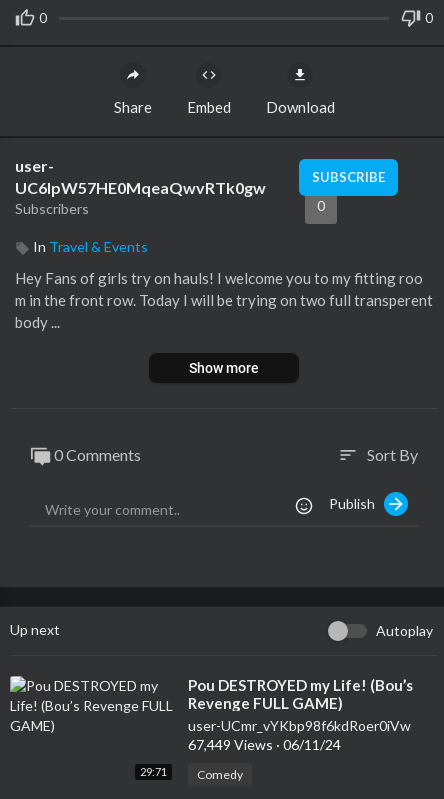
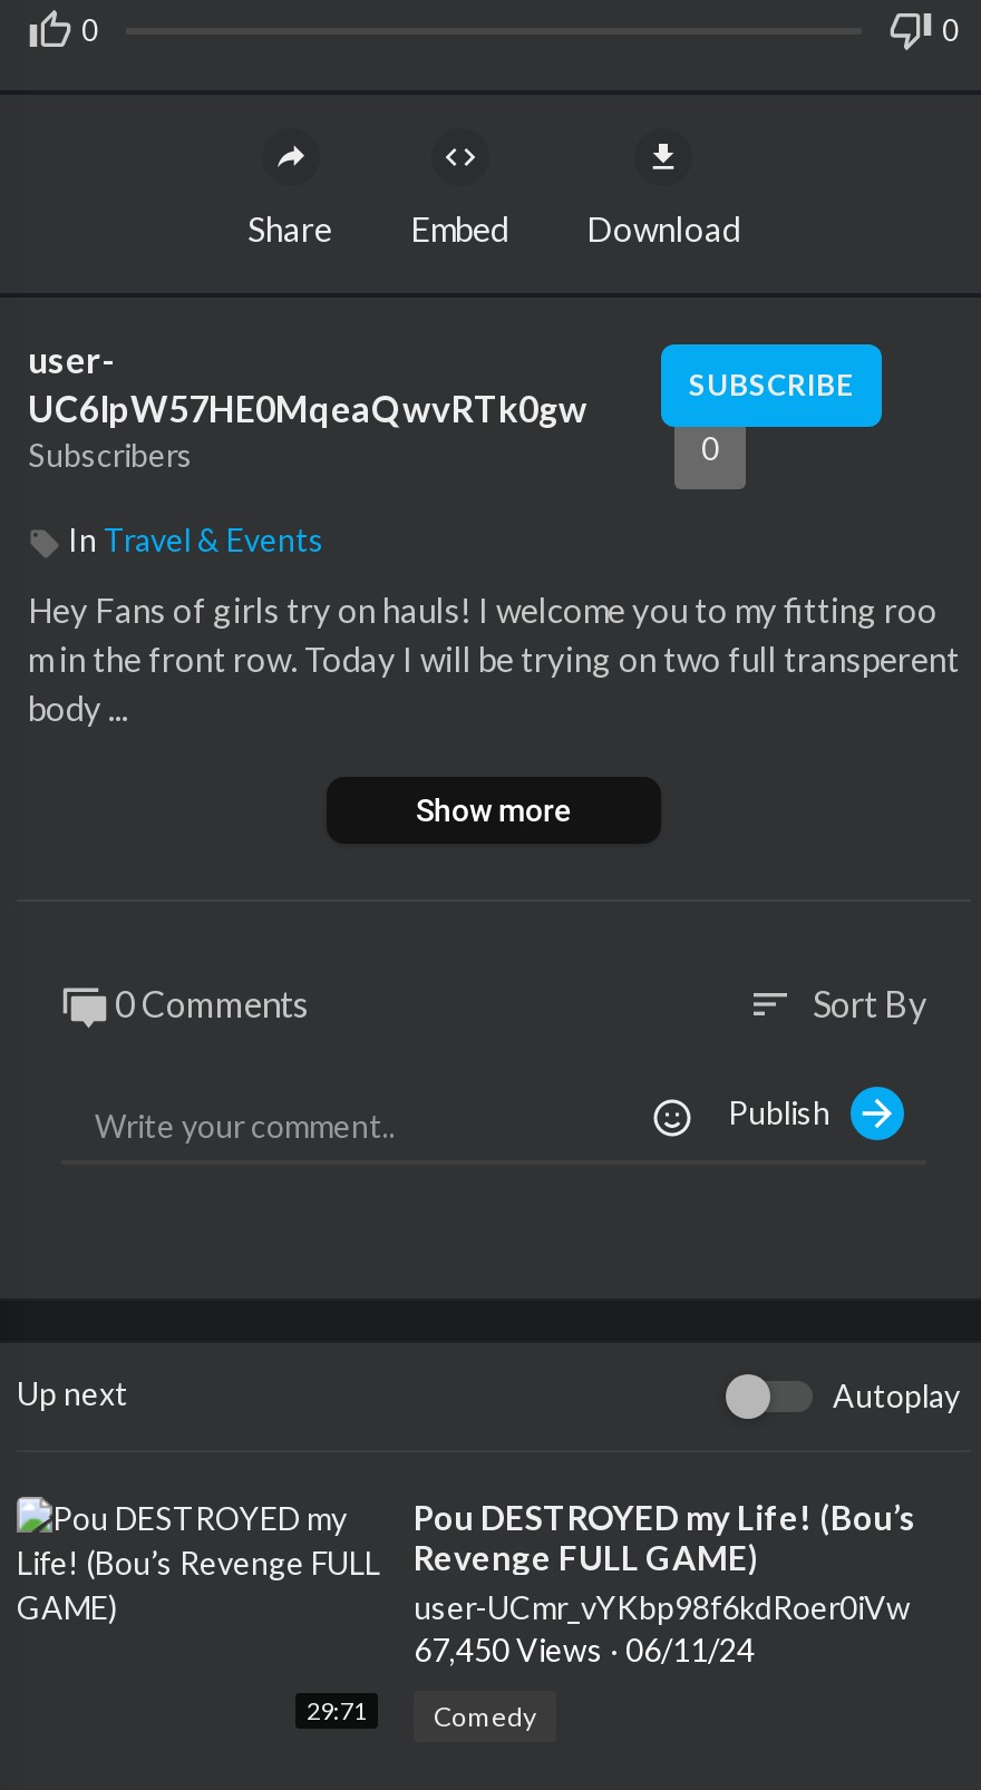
[188,736,341,753] 67,449 Views · 06/11/24 -> [414,1632,755,1670] 67,450 Views · 06/11/24

